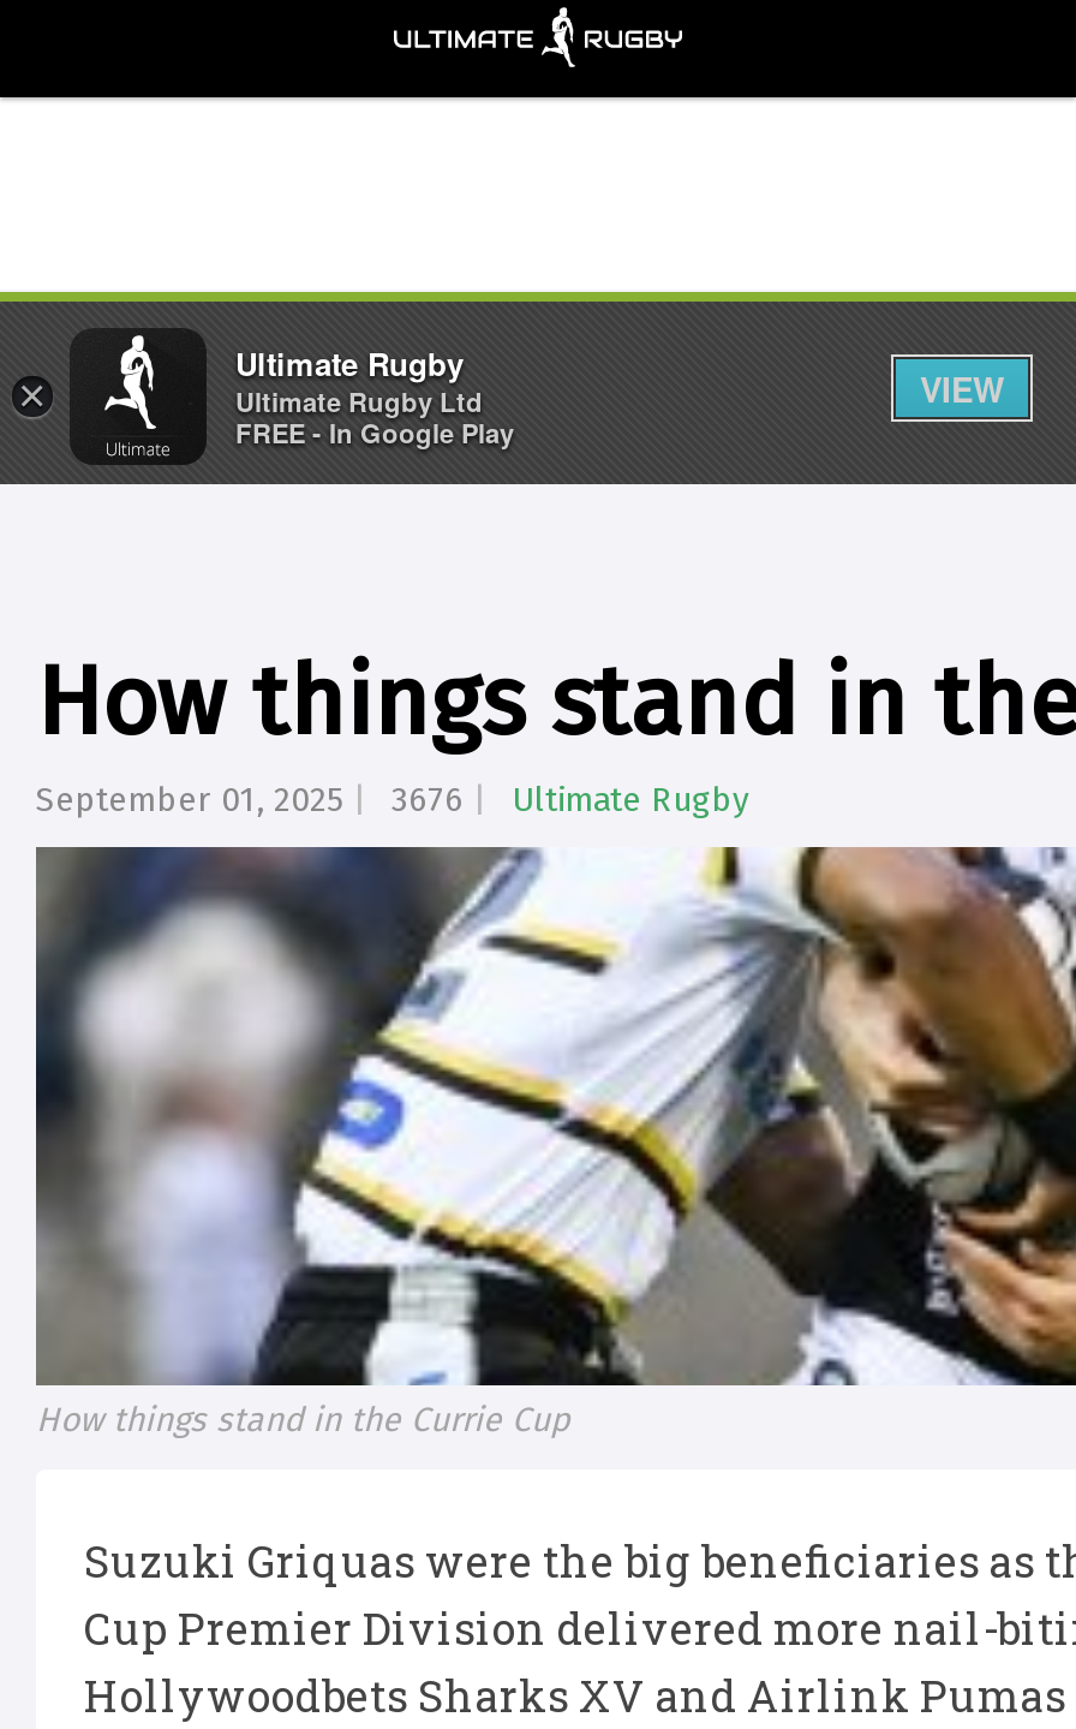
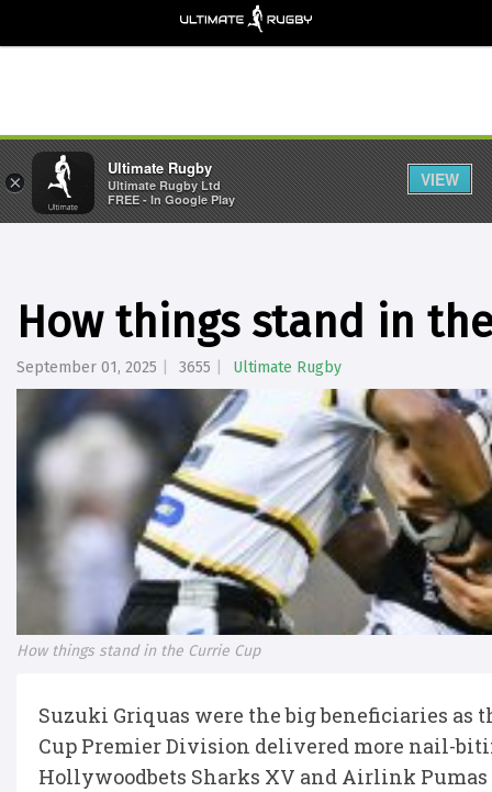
[36,780,749,821] September 01, 2025 3676 Ultimate Rugby -> [16,358,342,377] September 01, 2025 3655 Ultimate Rugby

